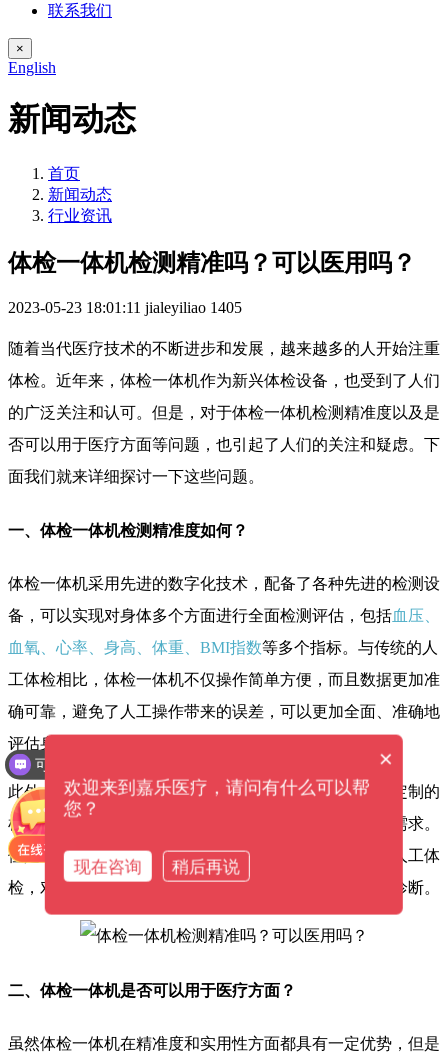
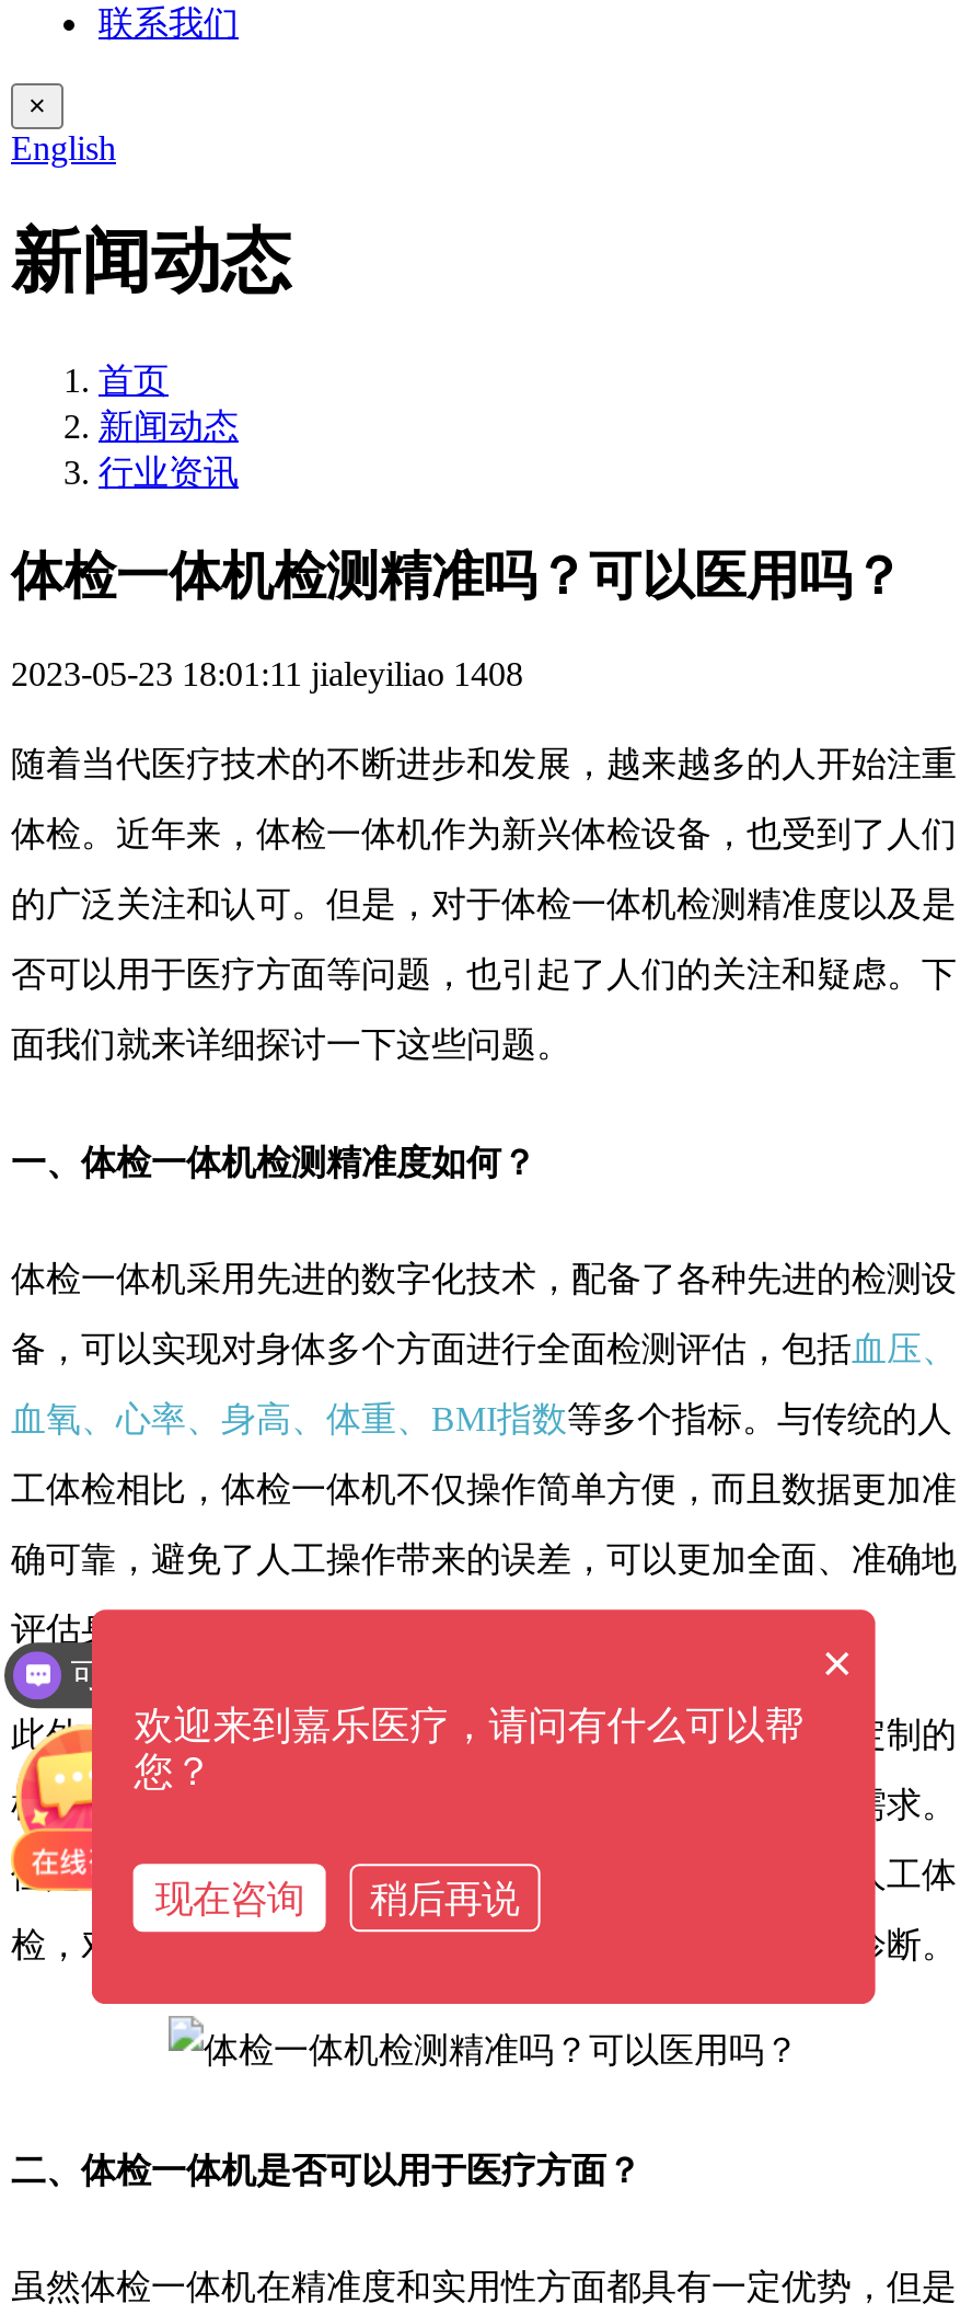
[8,299,242,316] 2023-05-23 18:01:11 jialeyiliao 1405 -> [11,655,523,692] 2023-05-23 18:01:11 jialeyiliao 1408

